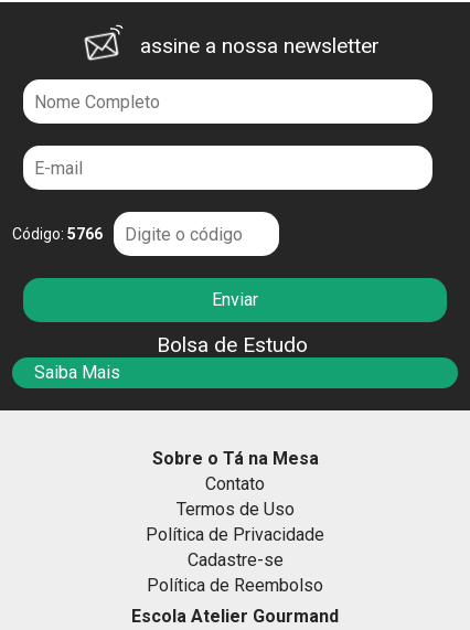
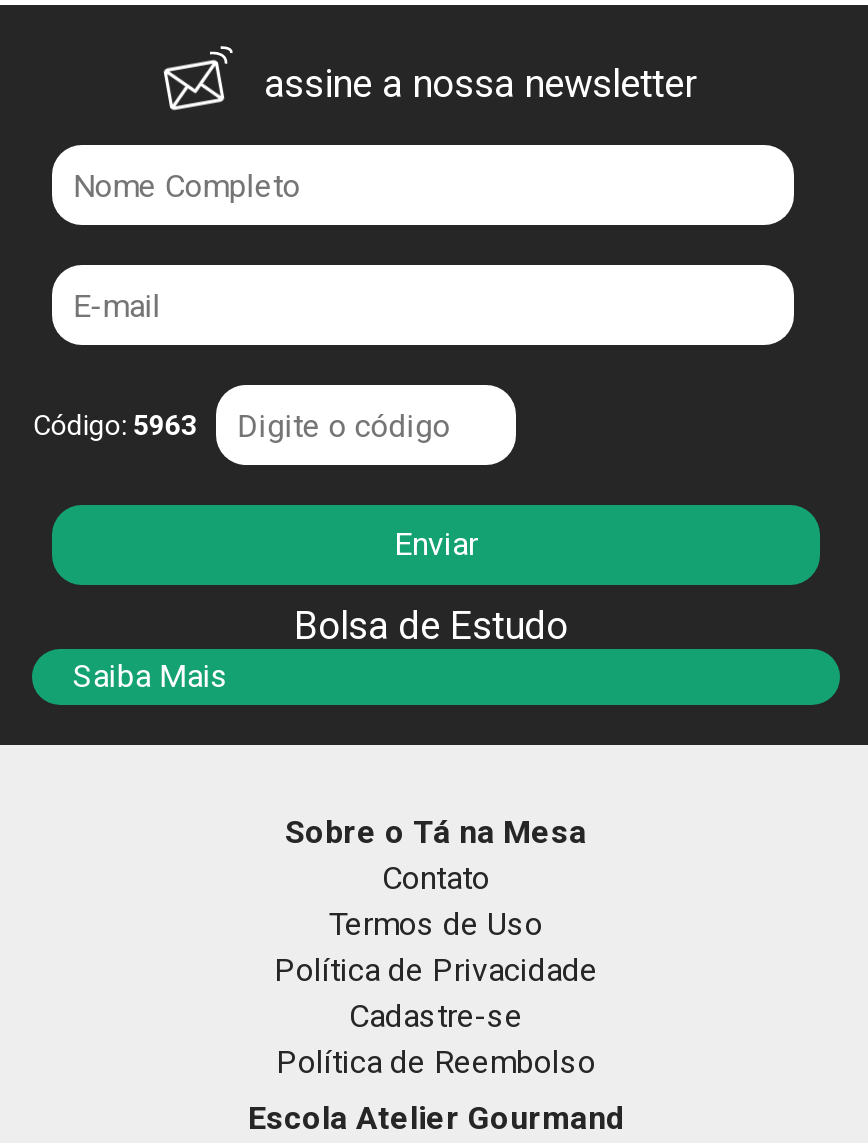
[13,226,103,243] Código: 5766 -> [33,410,197,442] Código: 5963

